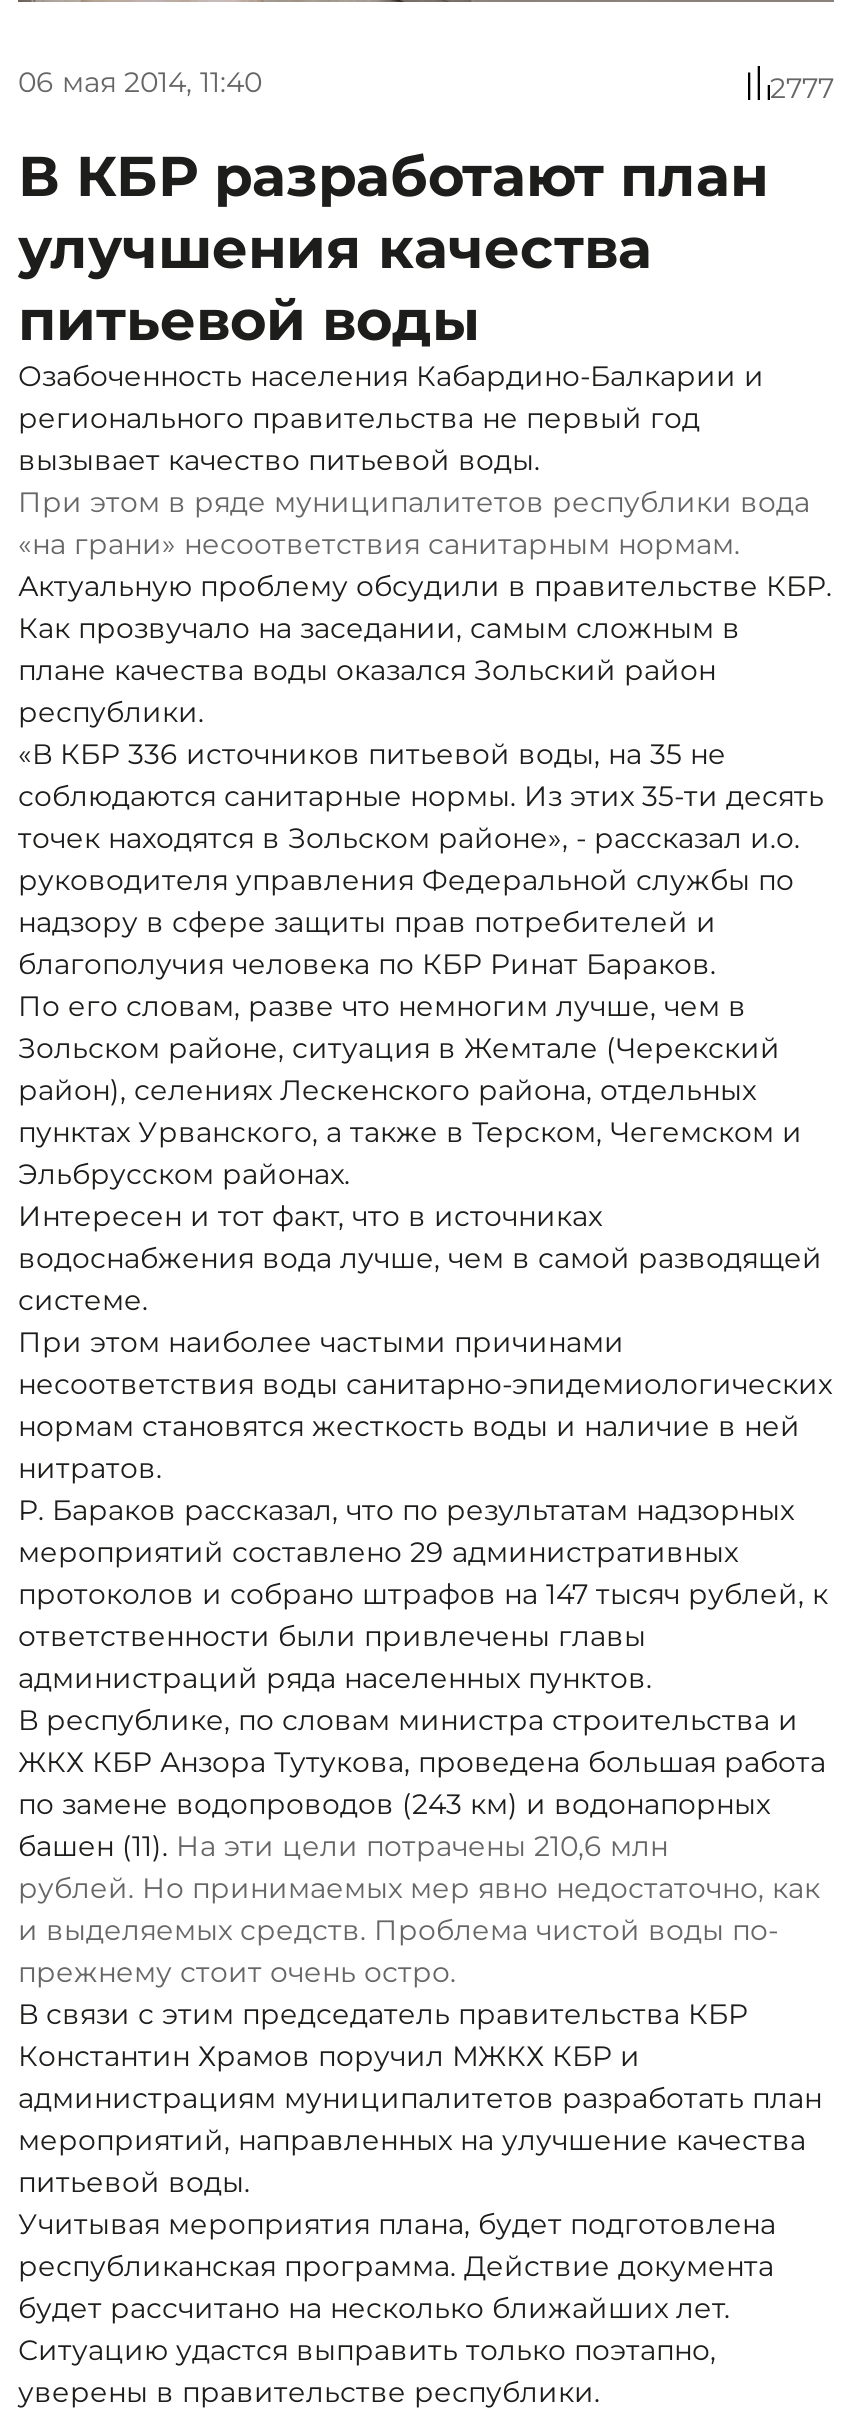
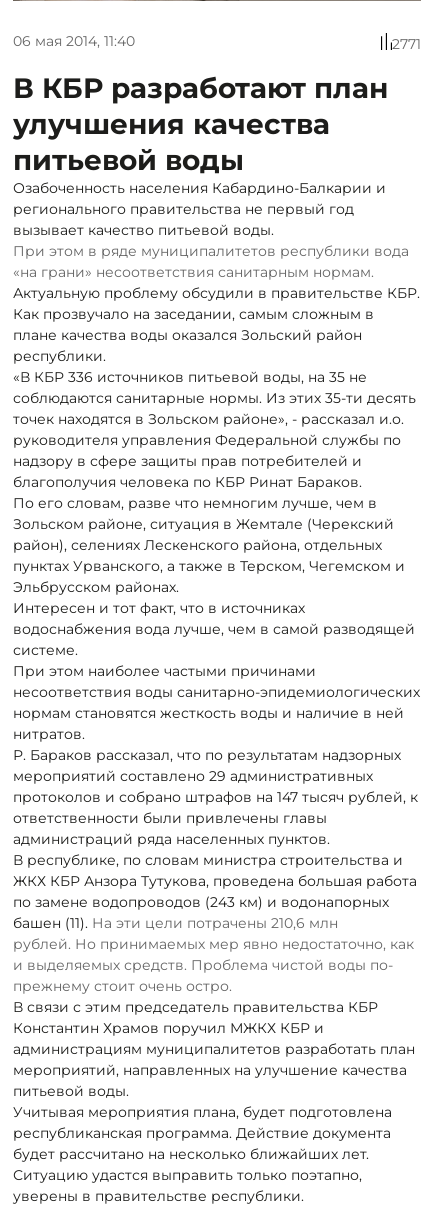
[770,69,834,105] 2777 -> [392,35,421,53] 2771

